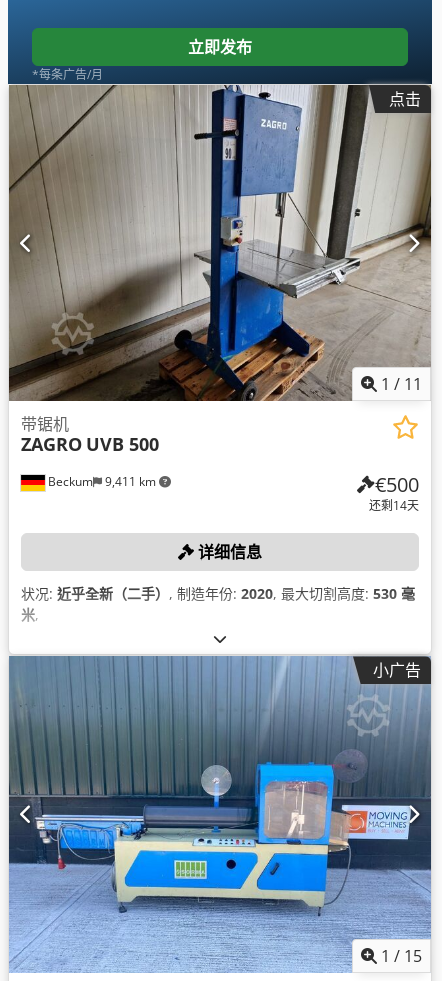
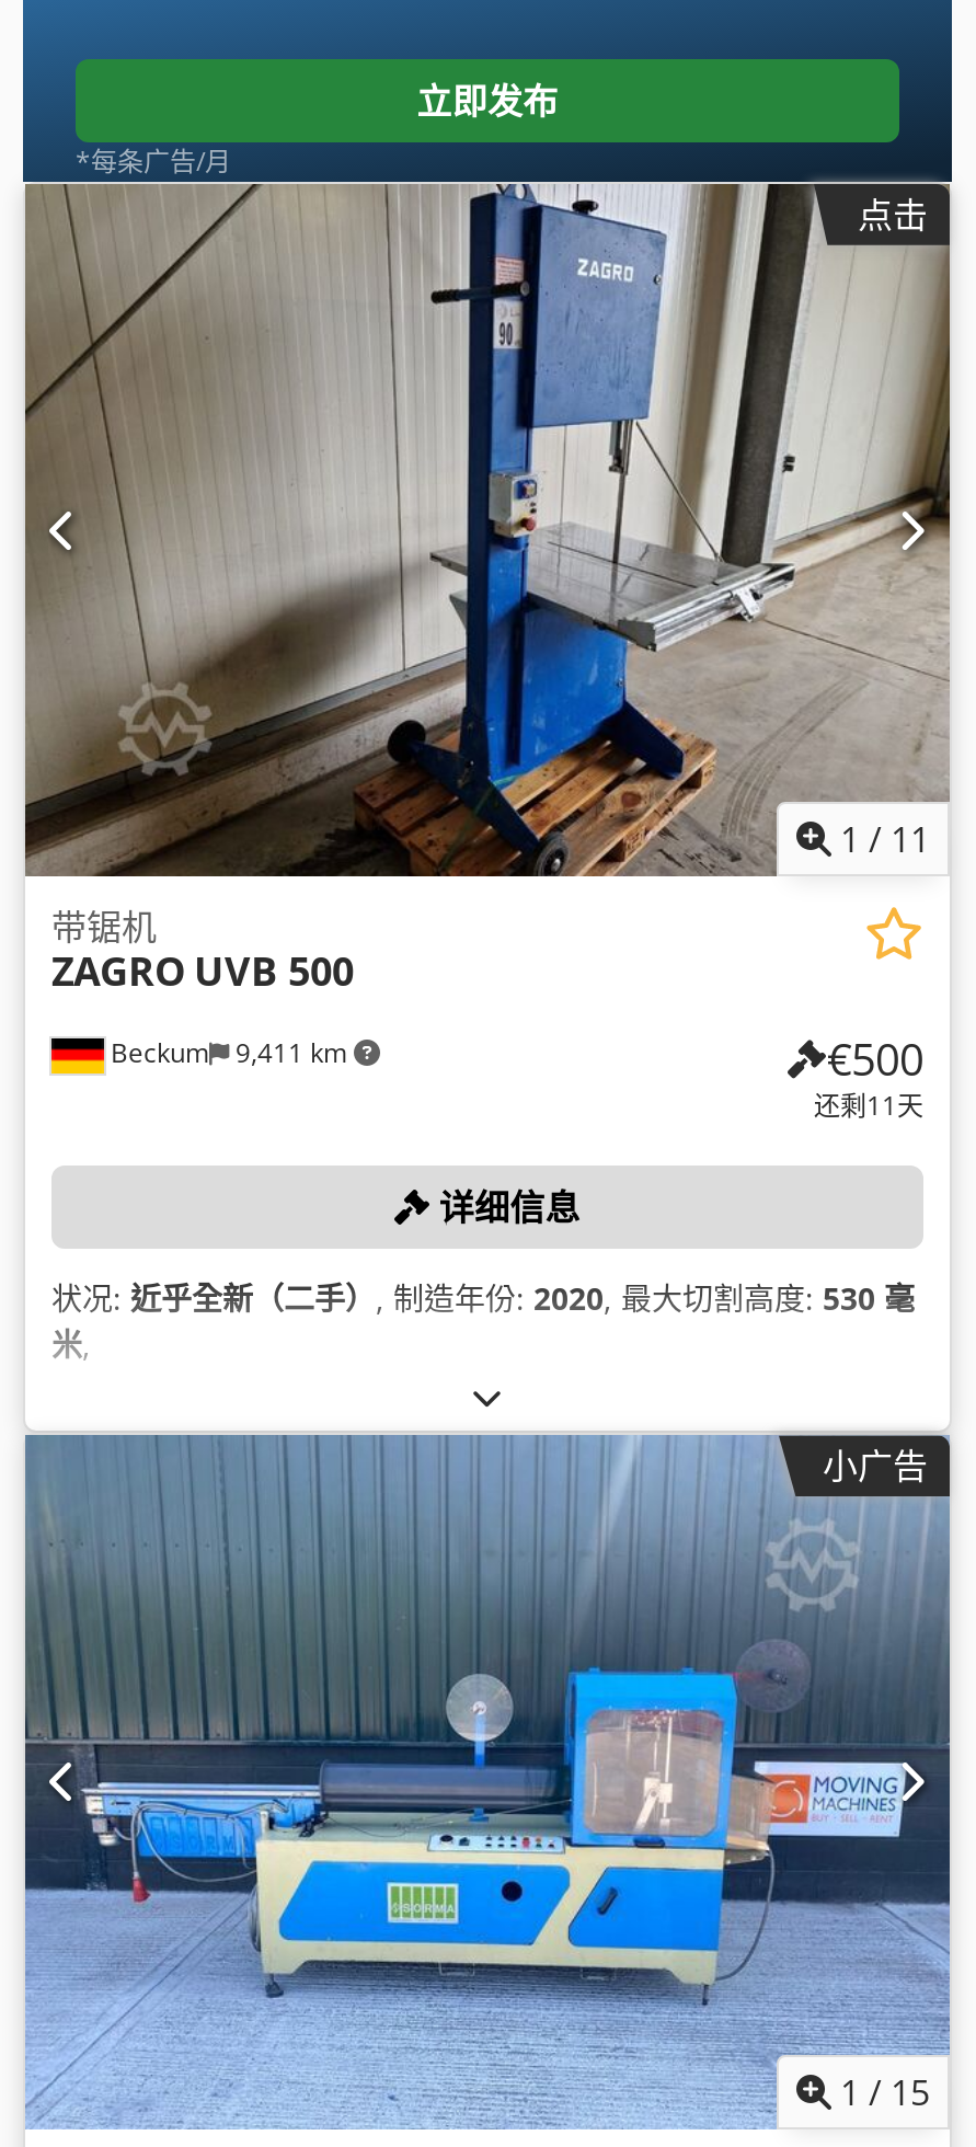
[369,497,419,514] 还剩14天 -> [814,1088,923,1125] 还剩11天

